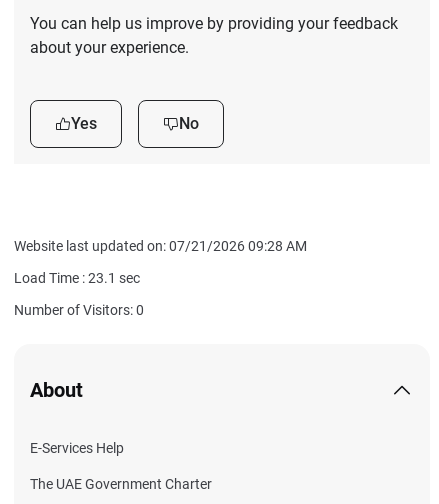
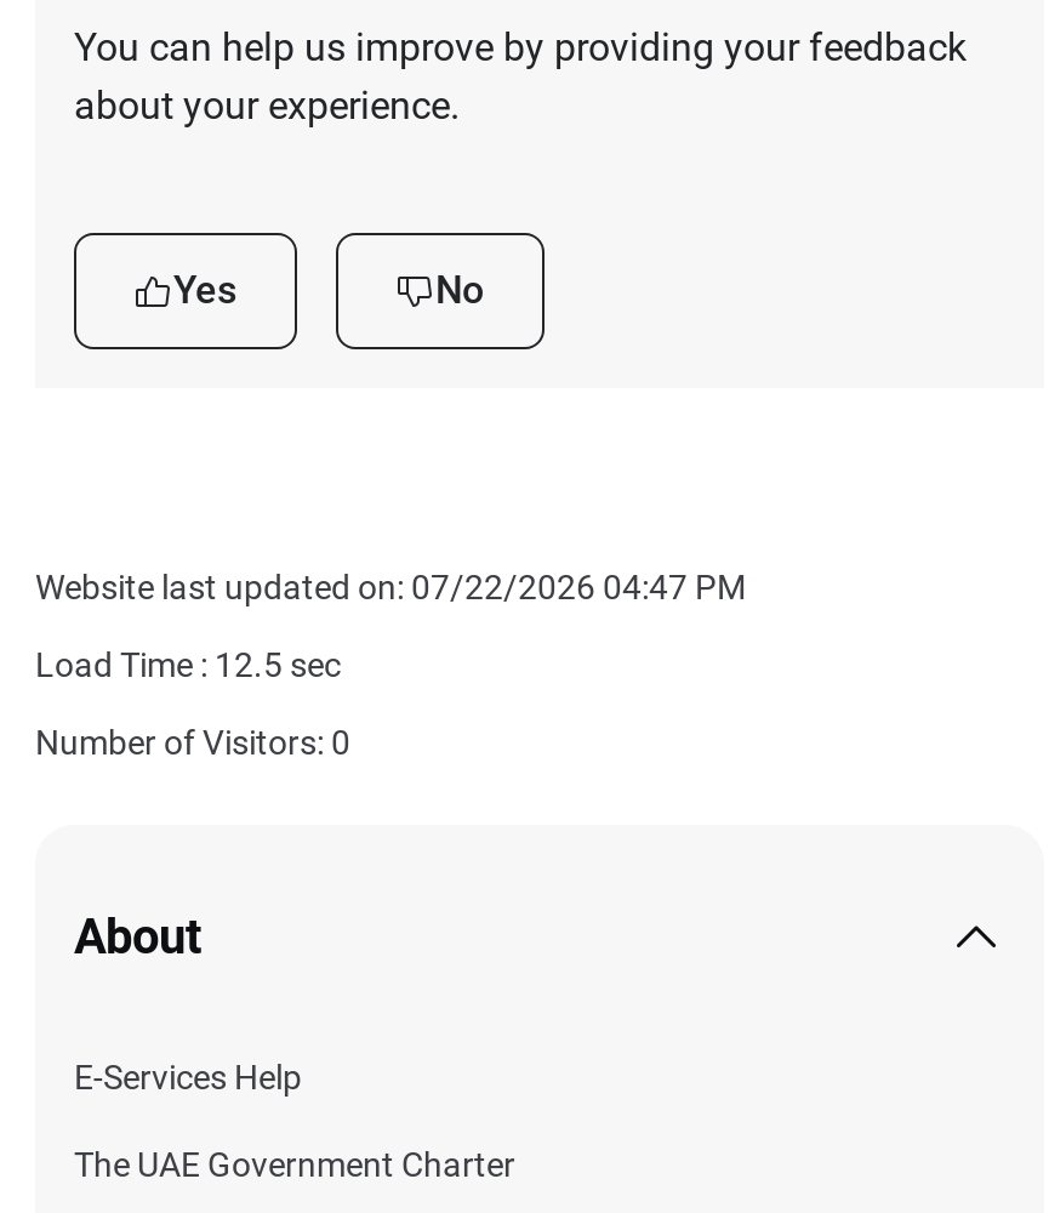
[14,238,307,254] Website last updated on: 07/21/2026 09:28 AM -> [35,569,746,607] Website last updated on: 07/22/2026 04:47 PM
[14,270,140,286] Load Time : 23.1 sec -> [35,646,341,685] Load Time : 12.5 sec

